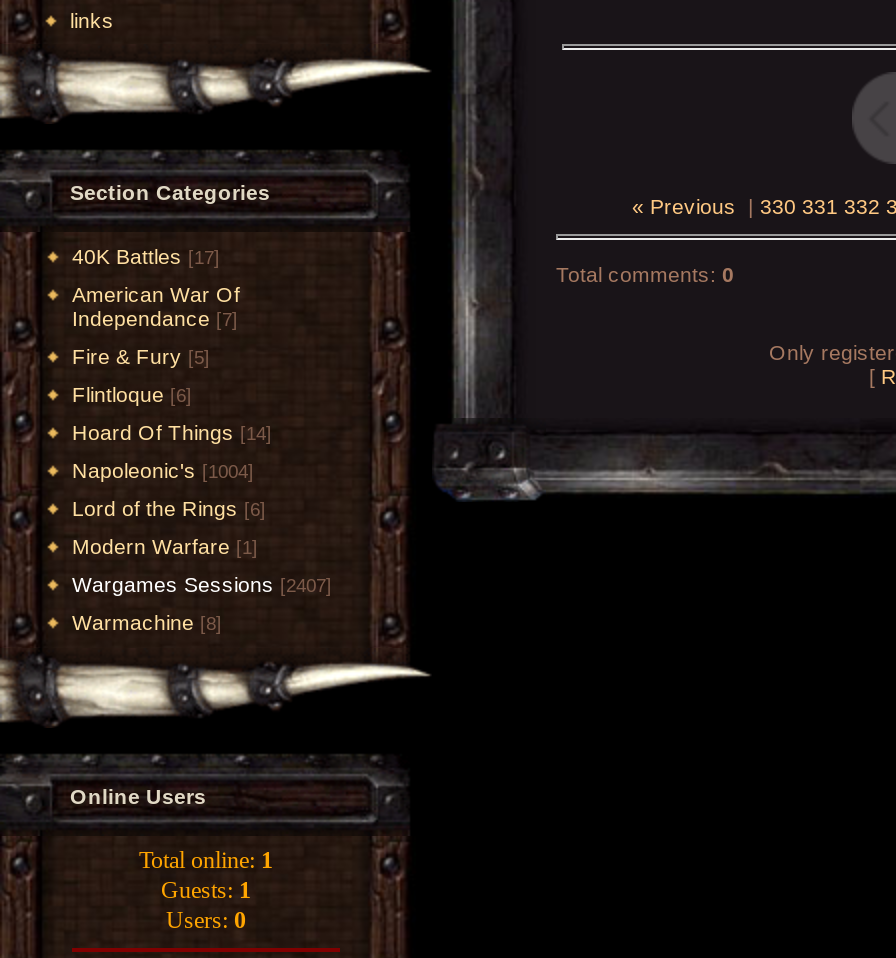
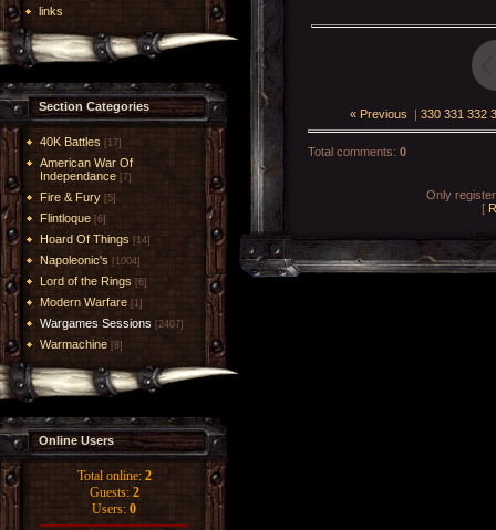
[139,846,273,874] Total online: 1 -> [77,468,151,484] Total online: 2
[161,876,251,904] Guests: 1 -> [89,485,139,500] Guests: 2

